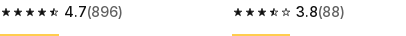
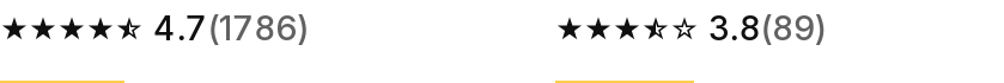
[64,3,123,20] 4.7 (896) -> [153,7,308,47] 4.7 (1786)
[296,3,345,20] 3.8 (88) -> [708,7,826,47] 3.8 (89)

